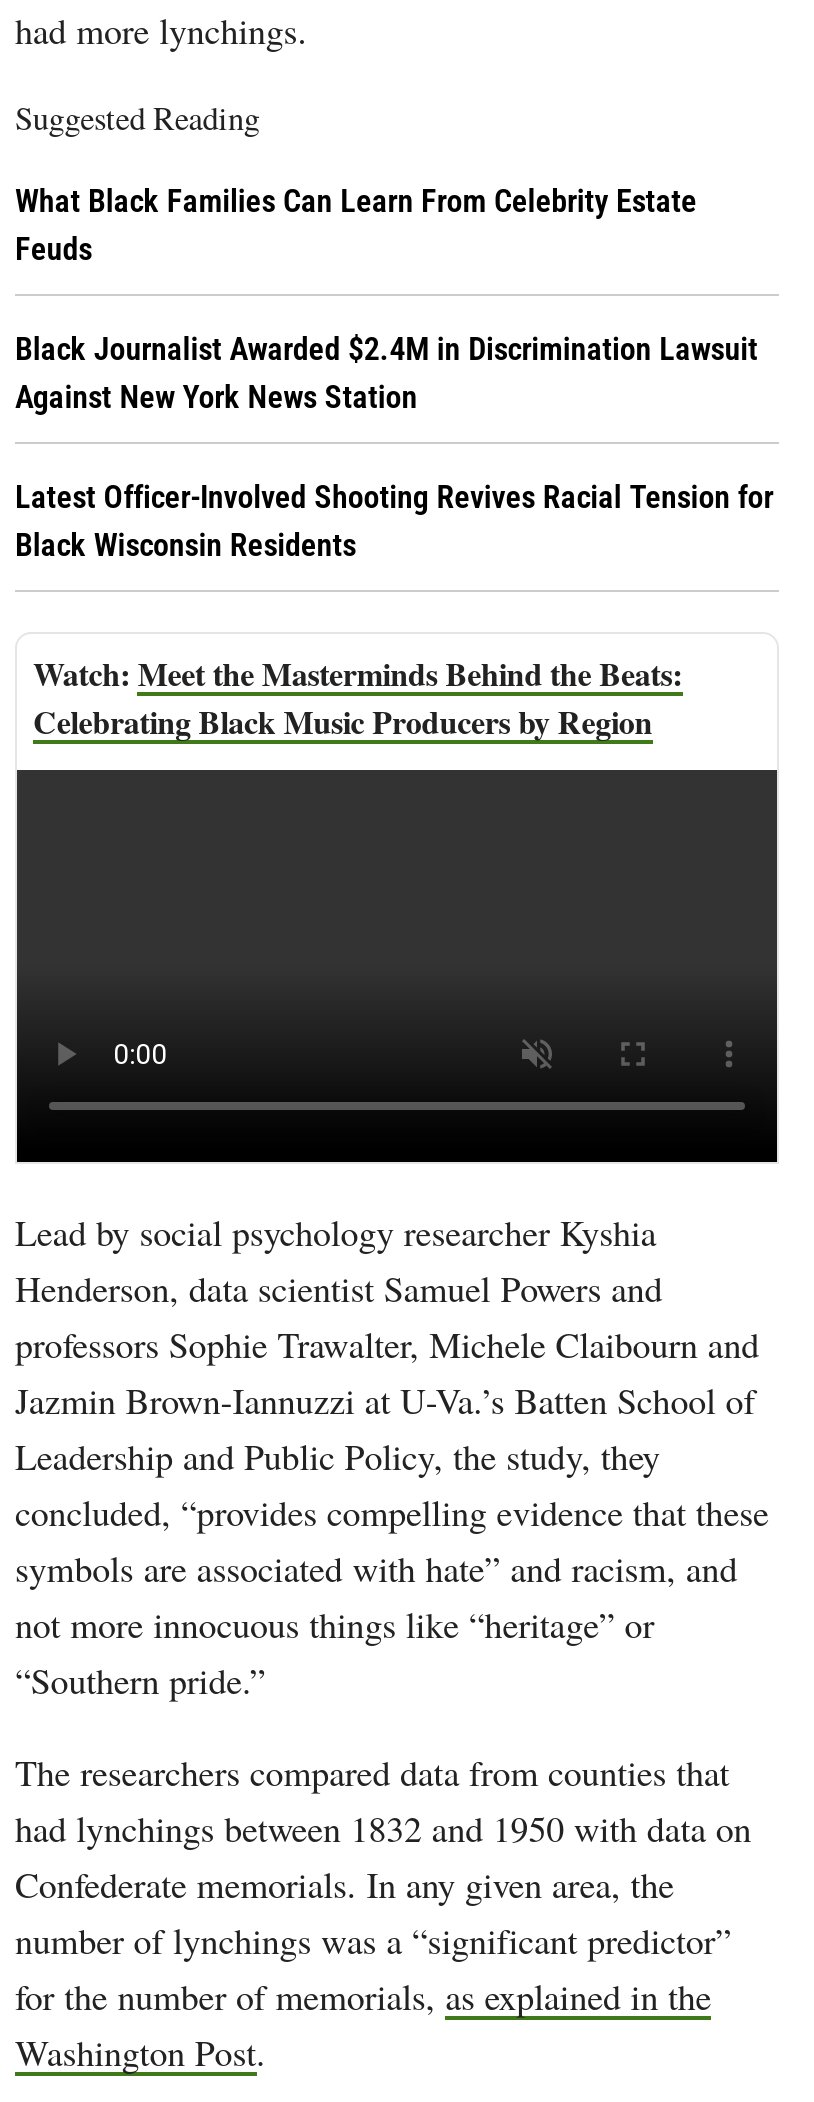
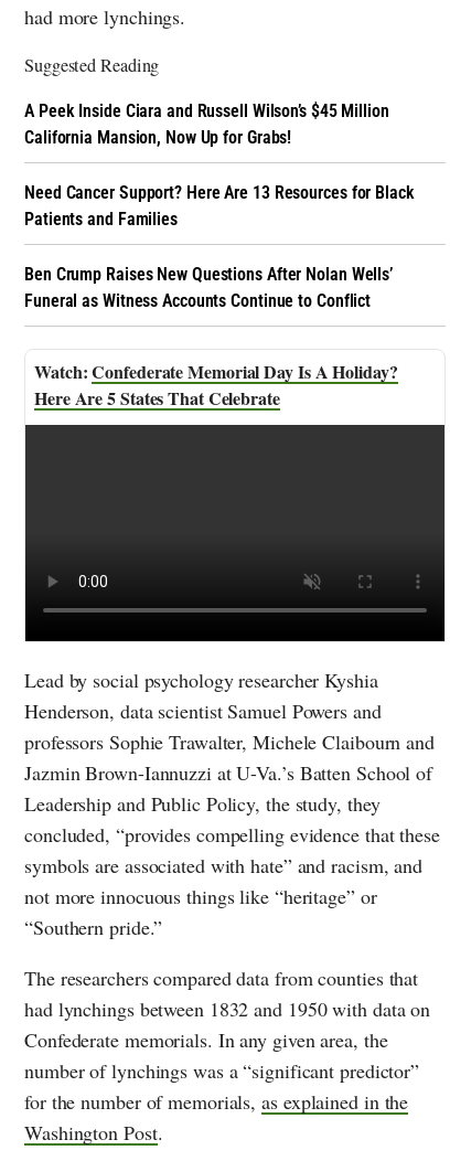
[15,182,697,268] What Black Families Can Learn From Celebrity Estate | Feuds -> [24,101,389,148] A Peek Inside Ciara and Russell Wilson’s $45 Million | California Mansion, Now Up for Grabs!
[15,330,758,416] Black Journalist Awarded $2.4M in Discrimination Lawsuit | Against New York News Station -> [24,182,414,230] Need Cancer Support? Here Are 13 Resources for Black | Patients and Families
[15,478,773,564] Latest Officer-Involved Shooting Revives Racial Tension for | Black Wisconsin Residents -> [24,264,393,311] Ben Crump Raises New Questions After Nolan Wells’ | Funeral as Witness Accounts Continue to Conflict
[33,650,682,744] Meet the Masterminds Behind the Beats: | Celebrating Black Music Producers by Region -> [34,359,398,411] Confederate Memorial Day Is A Holiday? | Here Are 5 States That Celebrate

